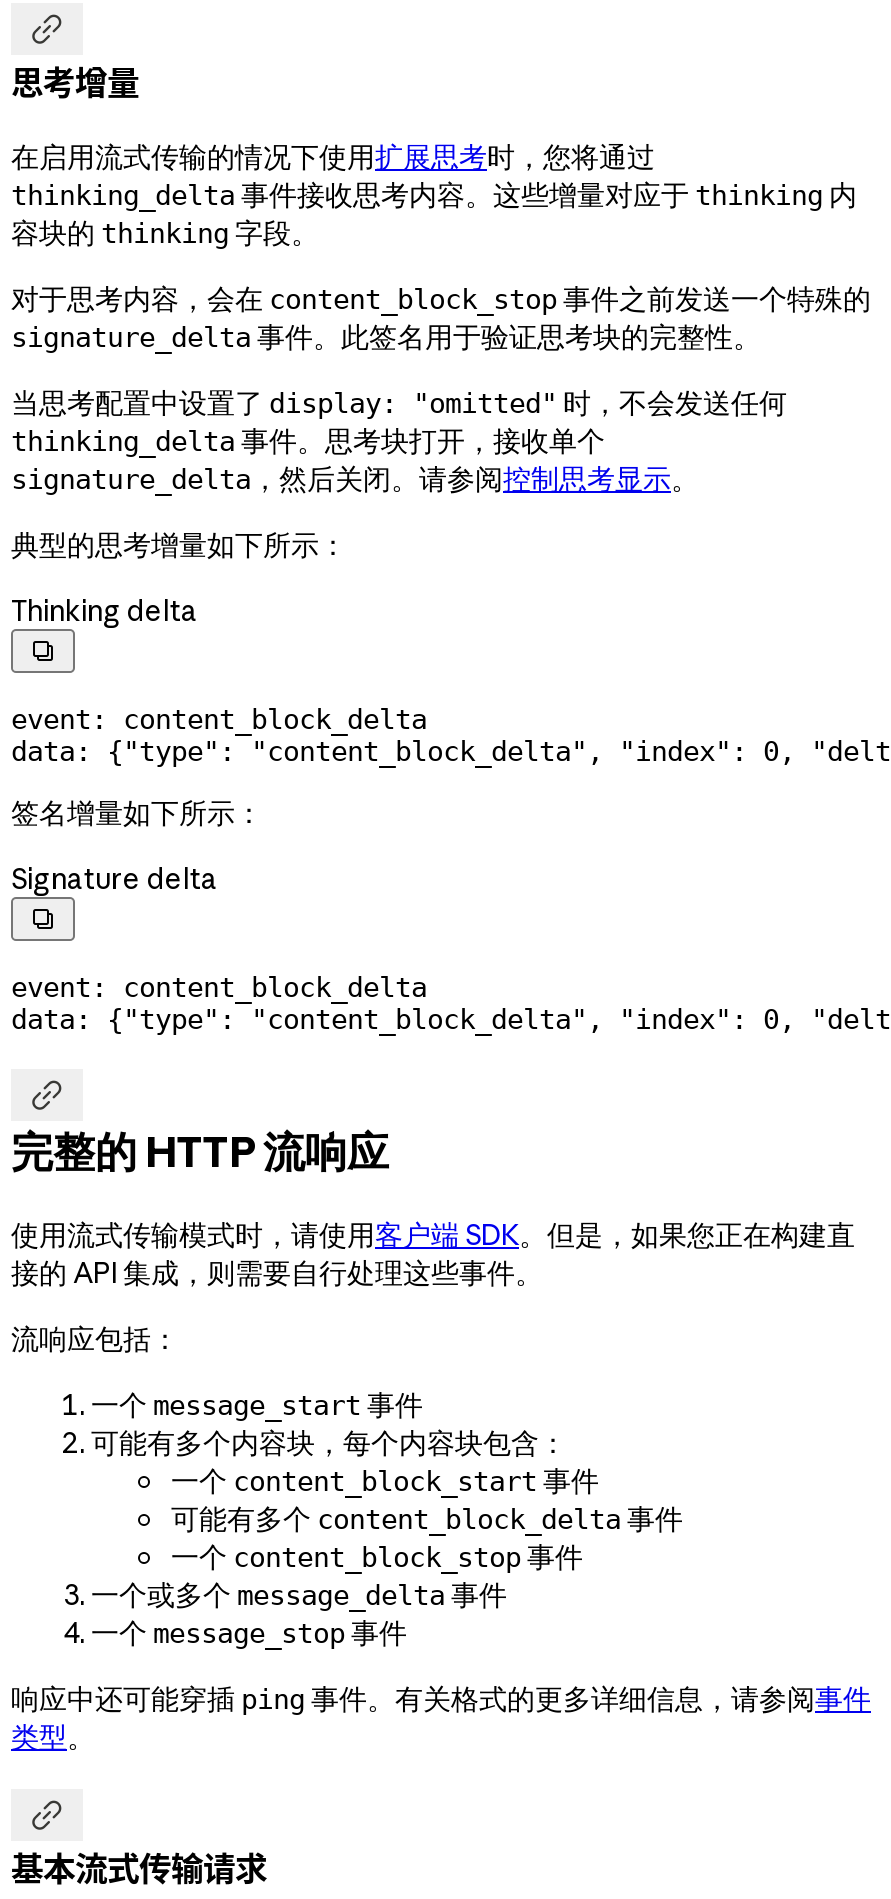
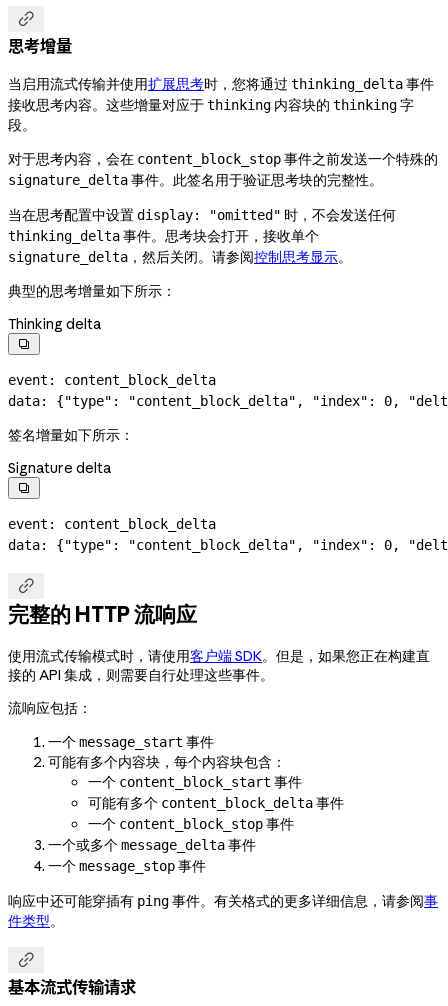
[11,138,857,250] 在启用流式传输的情况下使用扩展思考时，您将通过 | thinking_delta事件接收思考内容。这些增量对应于thinking内 | 容块的thinking字段。 -> [8,75,434,134] 当启用流式传输并使用扩展思考时，您将通过thinking_delta事件 | 接收思考内容。这些增量对应于thinking内容块的thinking字 | 段。
[11,384,787,458] 当思考配置中设置了display: "omitted"时，不会发送任何 | thinking_delta事件。思考块打开，接收单个 -> [8,206,396,245] 当在思考配置中设置display: "omitted"时，不会发送任何 | thinking_delta事件。思考块会打开，接收单个
[11,1680,871,1754] 响应中还可能穿插ping事件。有关格式的更多详细信息，请参阅事件 | 类型。 -> [8,892,438,930] 响应中还可能穿插有ping事件。有关格式的更多详细信息，请参阅事 | 件类型。

